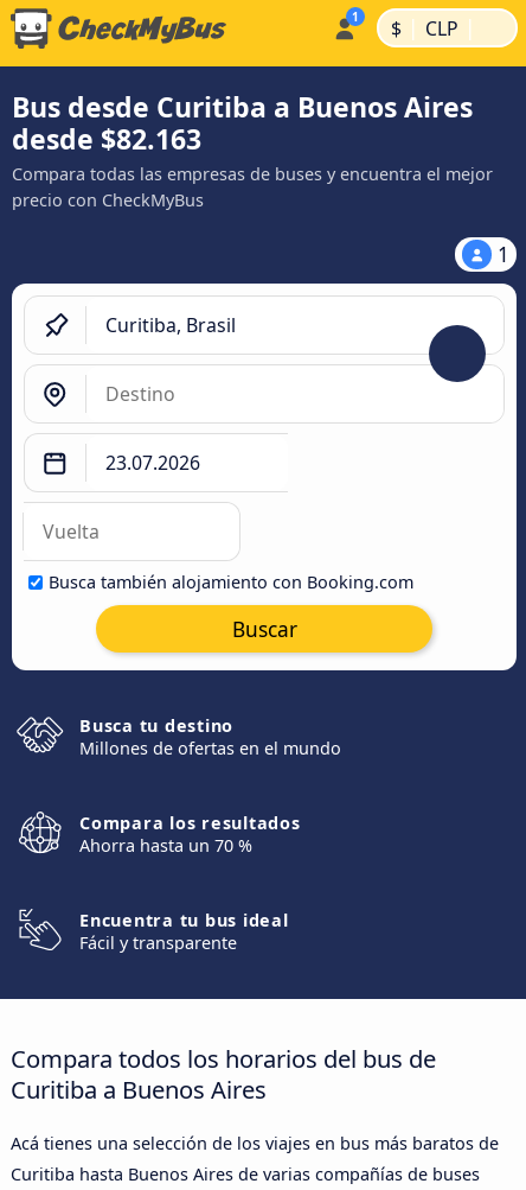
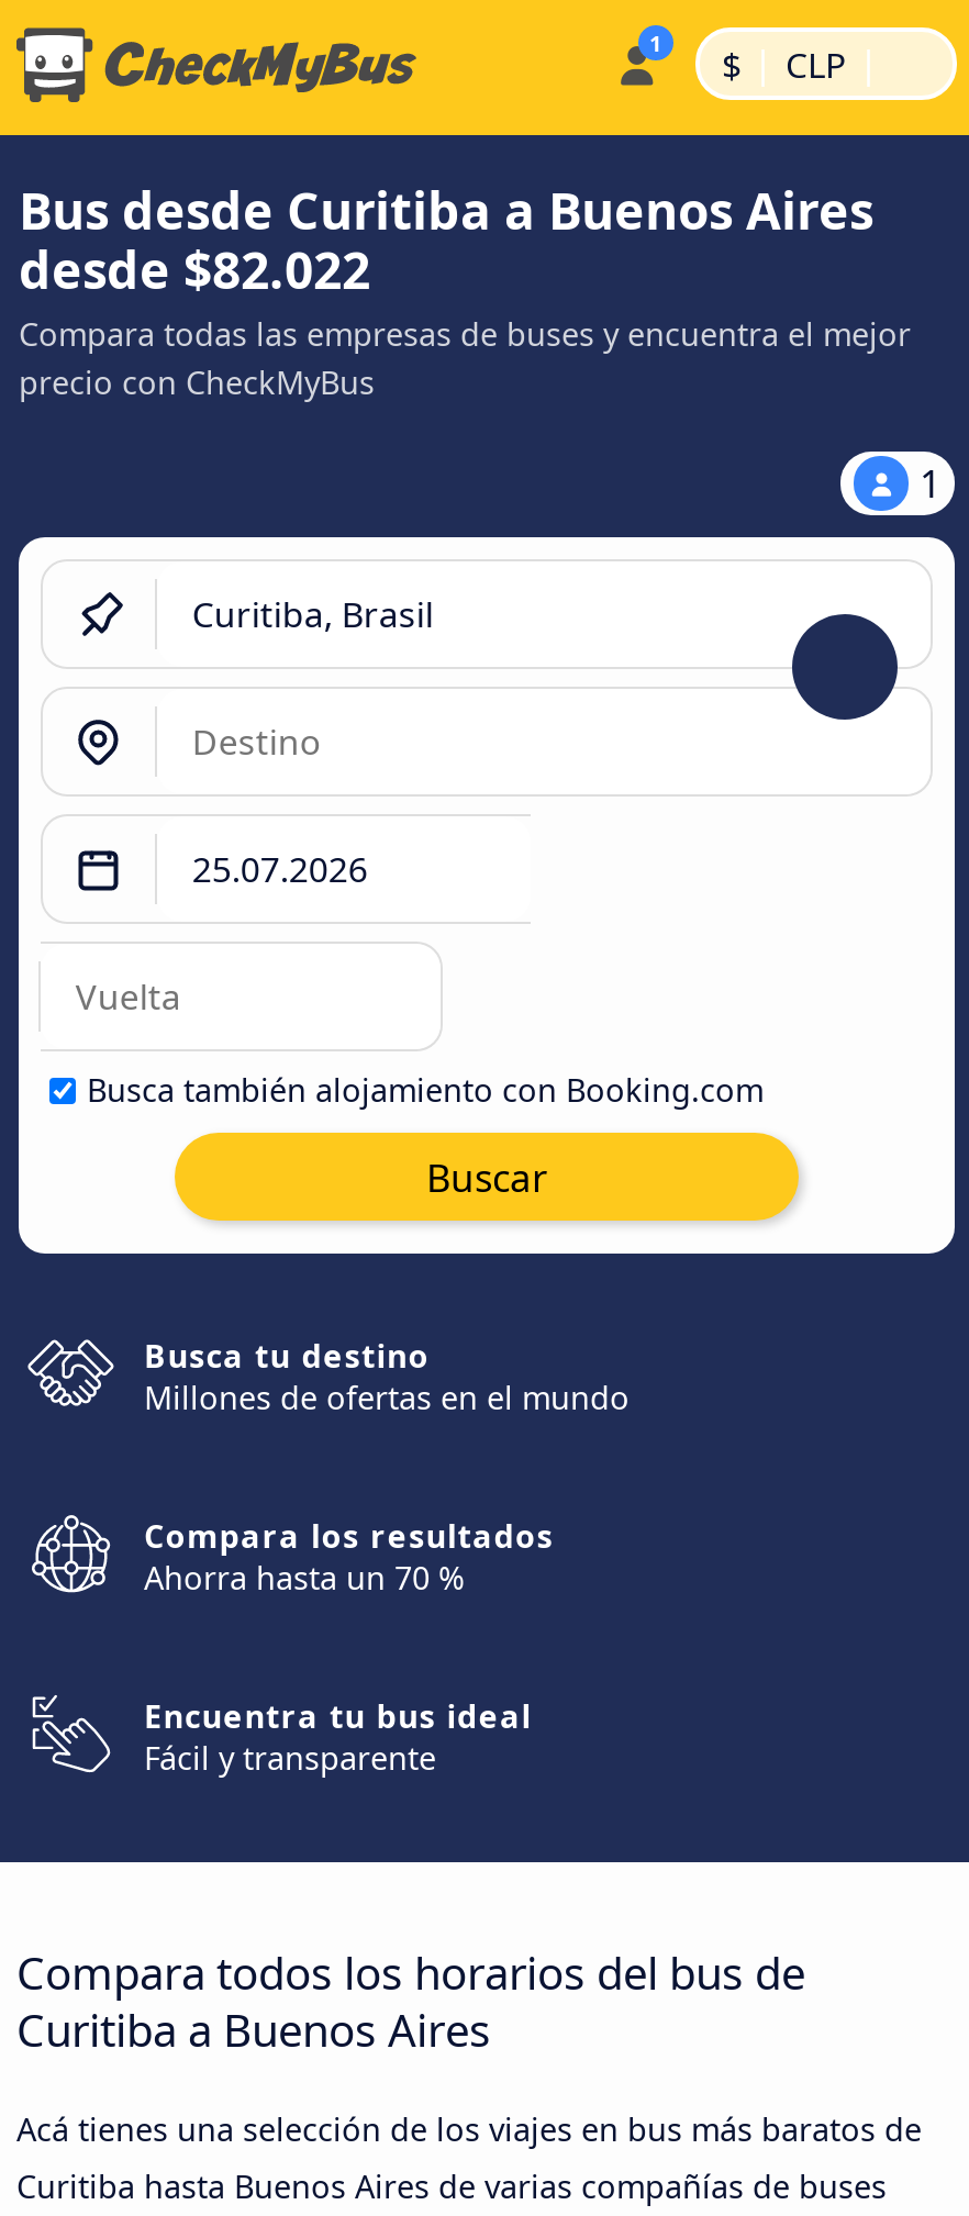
[12,120,201,158] desde $82.163 -> [19,234,370,304] desde $82.022

